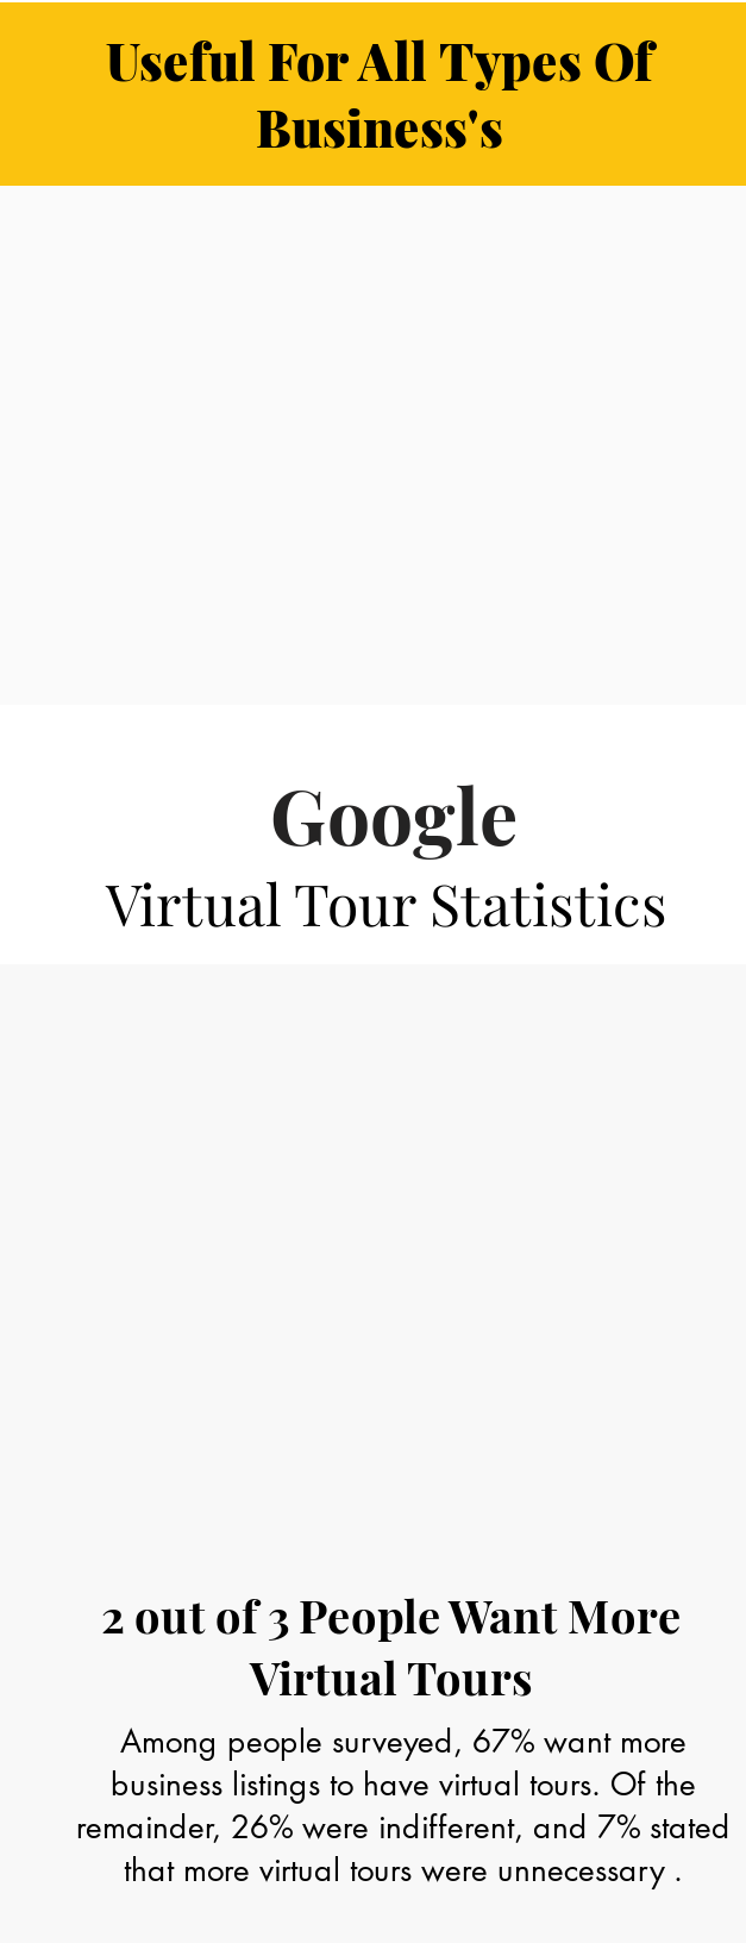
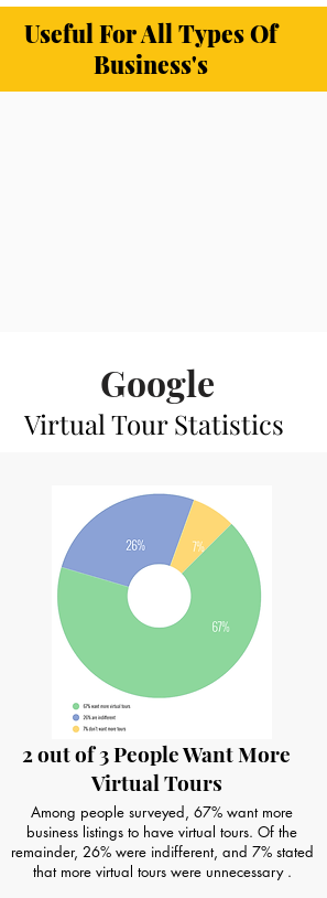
none -> [57,493,262,733] [image]

